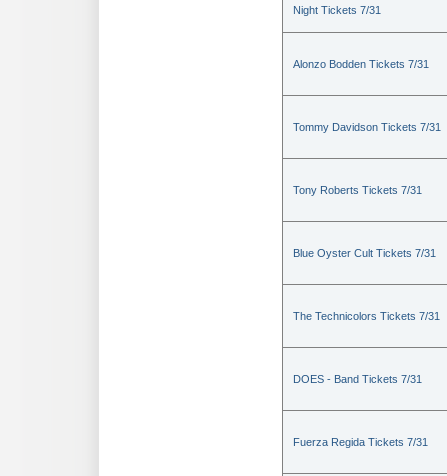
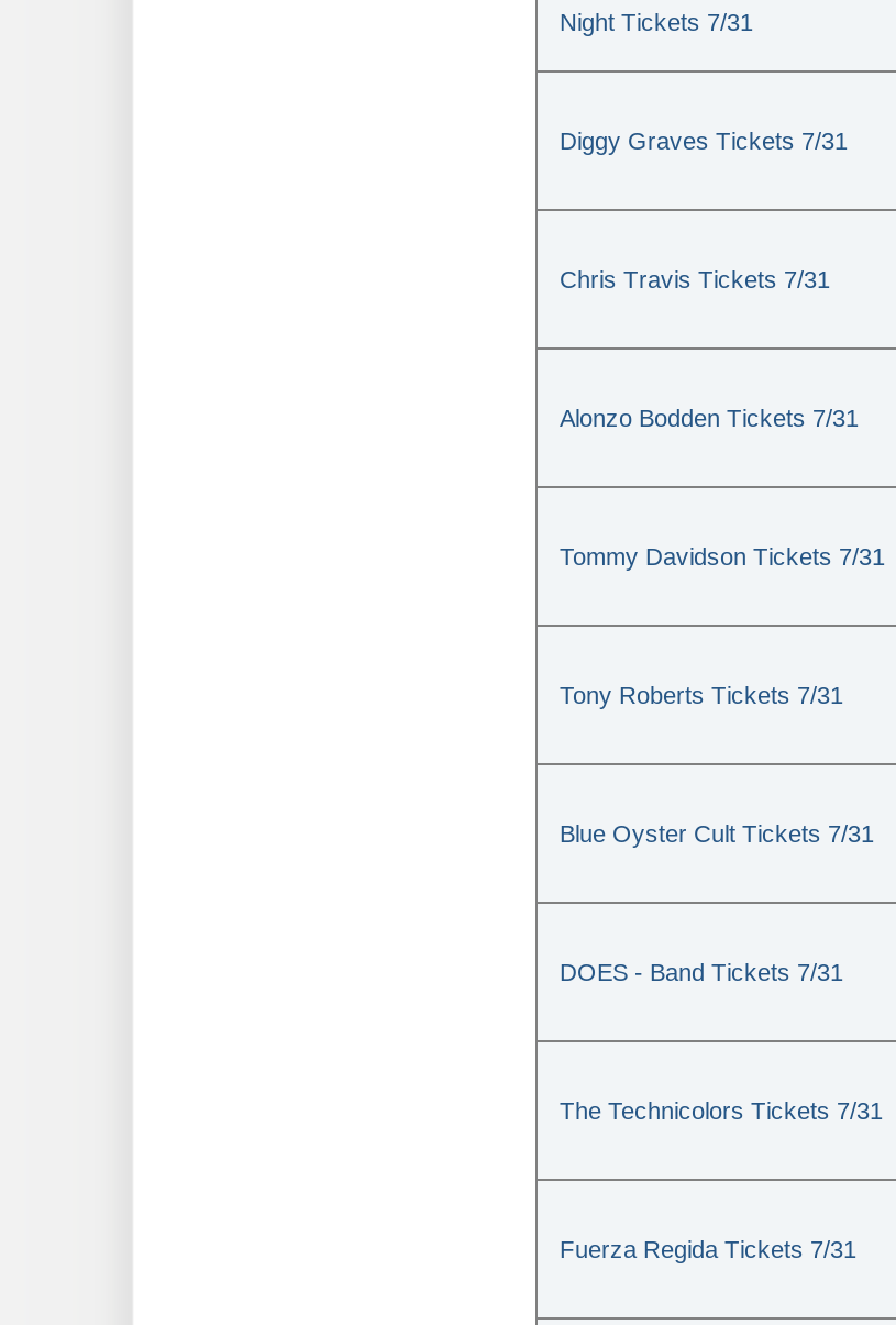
none -> [560,128,848,154] Diggy Graves Tickets 7/31
none -> [560,267,830,293] Chris Travis Tickets 7/31
moved [293,310,440,322] -> [560,1098,883,1124]: The Technicolors Tickets 7/31
moved [293,373,422,385] -> [560,959,843,986]: DOES - Band Tickets 7/31

